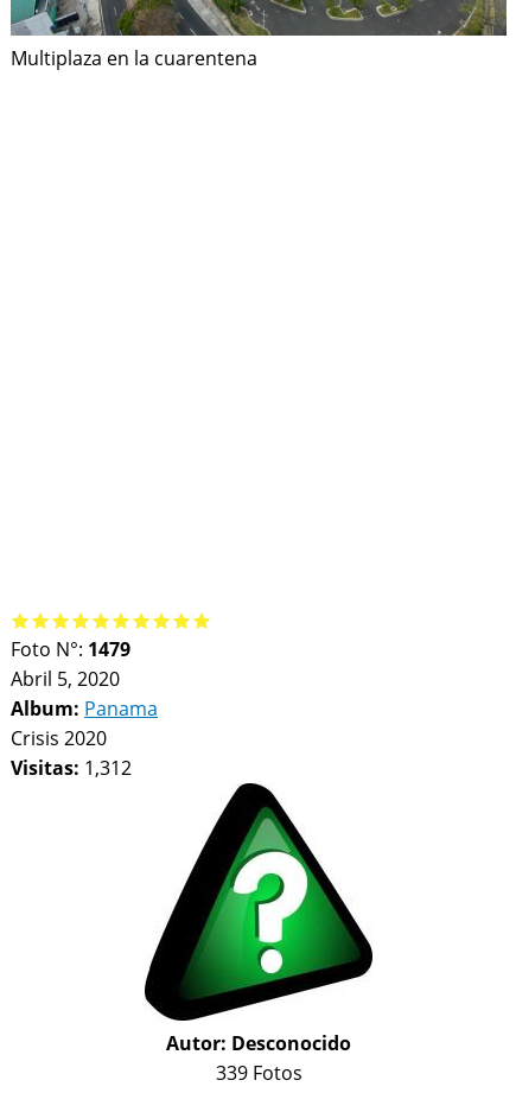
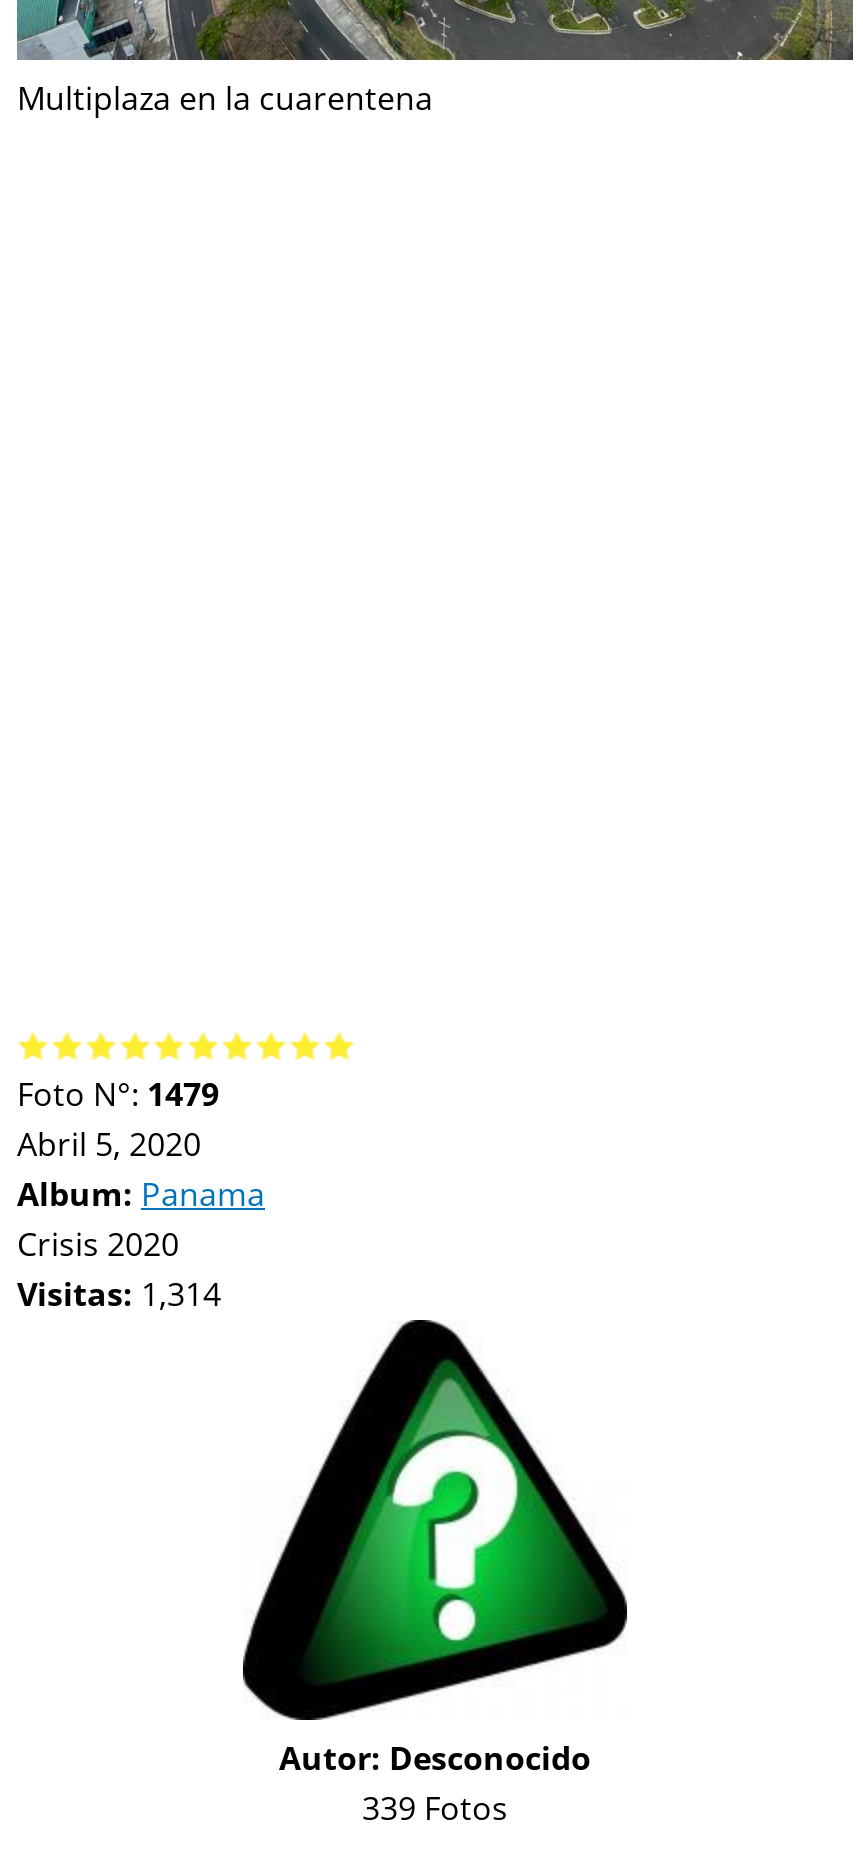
[11,754,132,781] Visitas: 1,312 -> [17,1271,221,1315] Visitas: 1,314

